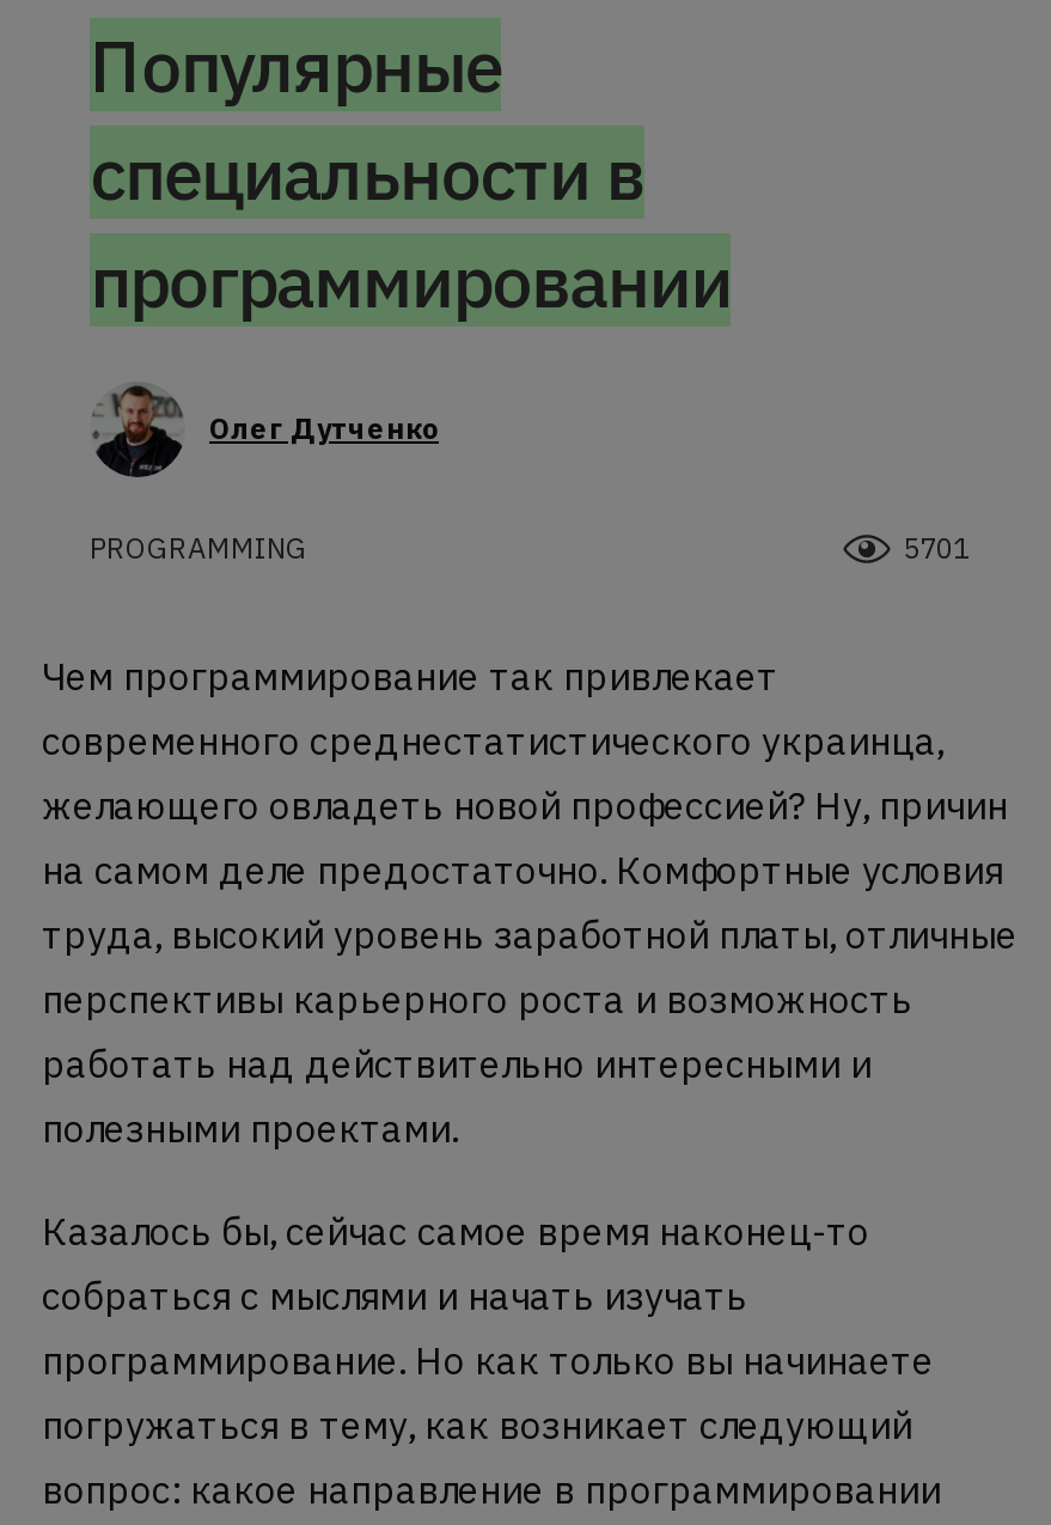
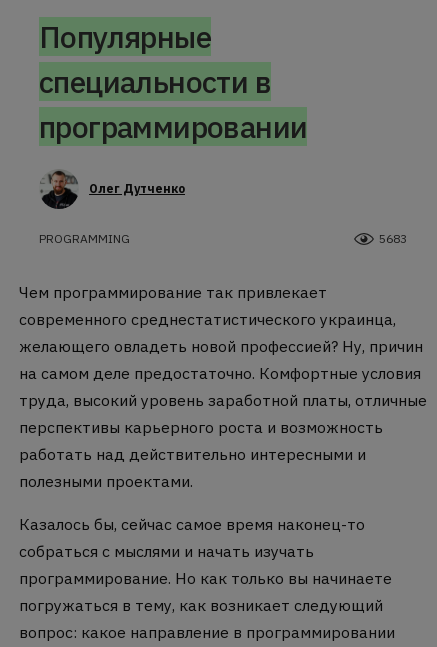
[903,530,970,566] 5701 -> [379,231,407,246] 5683

